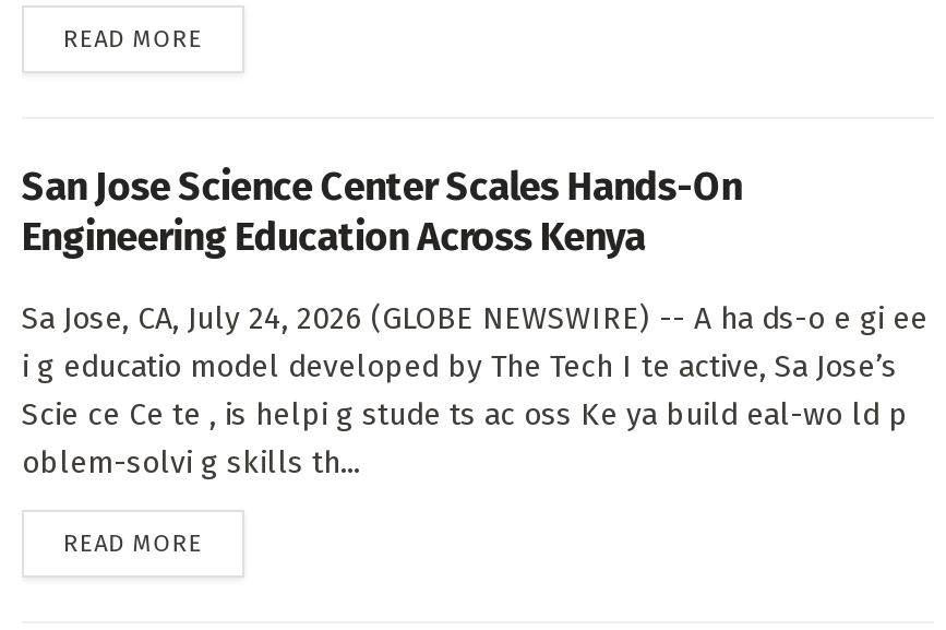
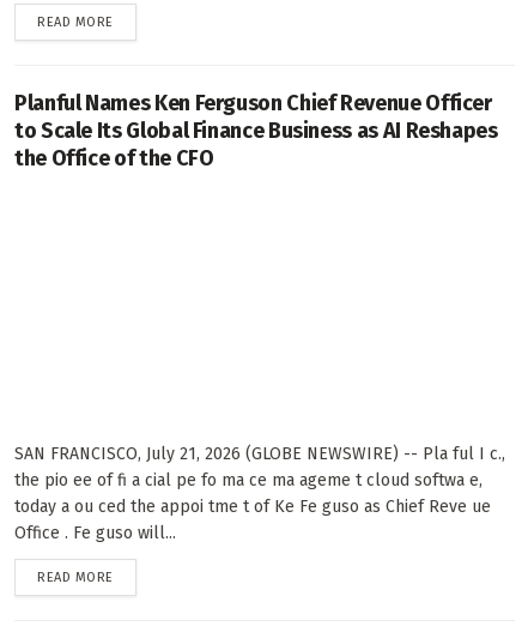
[22,164,742,262] San Jose Science Center Scales Hands-On | Engineering Education Across Kenya -> [14,91,498,172] Planful Names Ken Ferguson Chief Revenue Officer | to Scale Its Global Finance Business as AI Reshapes | the Office of the CFO
[22,301,927,483] Sa Jose, CA, July 24, 2026 (GLOBE NEWSWIRE) -- A ha ds-o e gi ee | i g educatio model developed by The Tech I te active, Sa Jose’s | Scie ce Ce te , is helpi g stude ts ac oss Ke ya build eal-wo ld p | oblem-solvi g skills th... -> [14,444,505,544] SAN FRANCISCO, July 21, 2026 (GLOBE NEWSWIRE) -- Pla ful I c., | the pio ee of fi a cial pe fo ma ce ma ageme t cloud softwa e, | today a ou ced the appoi tme t of Ke Fe guso as Chief Reve ue | Office . Fe guso will...

